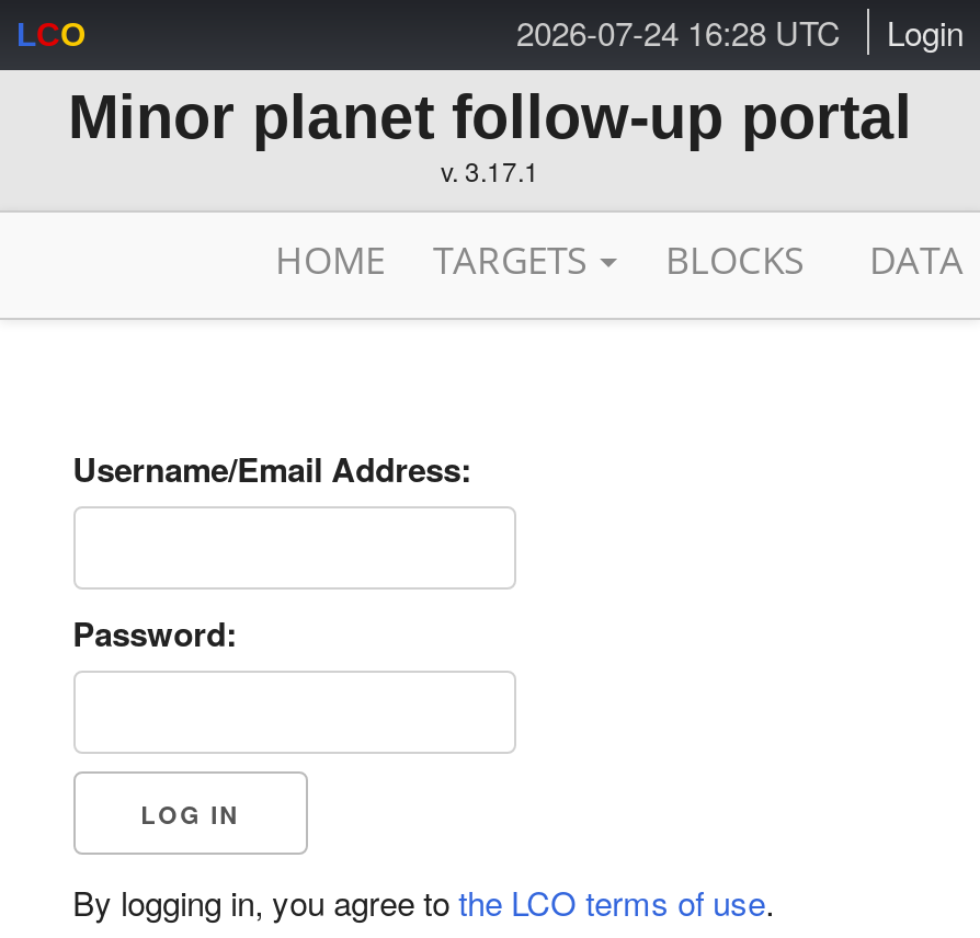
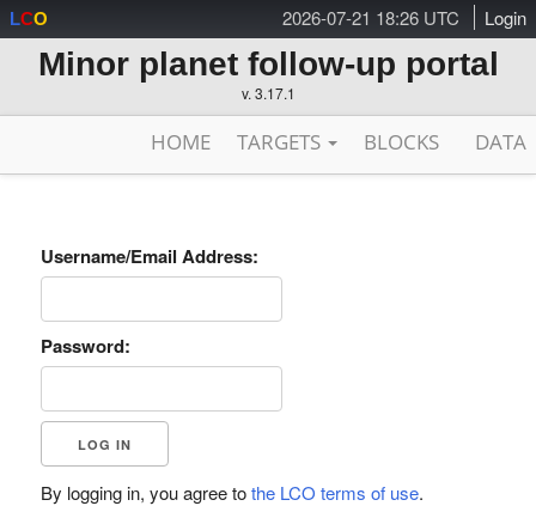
[516,9,964,55] 2026-07-24 16:28 UTC Login -> [282,5,526,30] 2026-07-21 18:26 UTC Login

